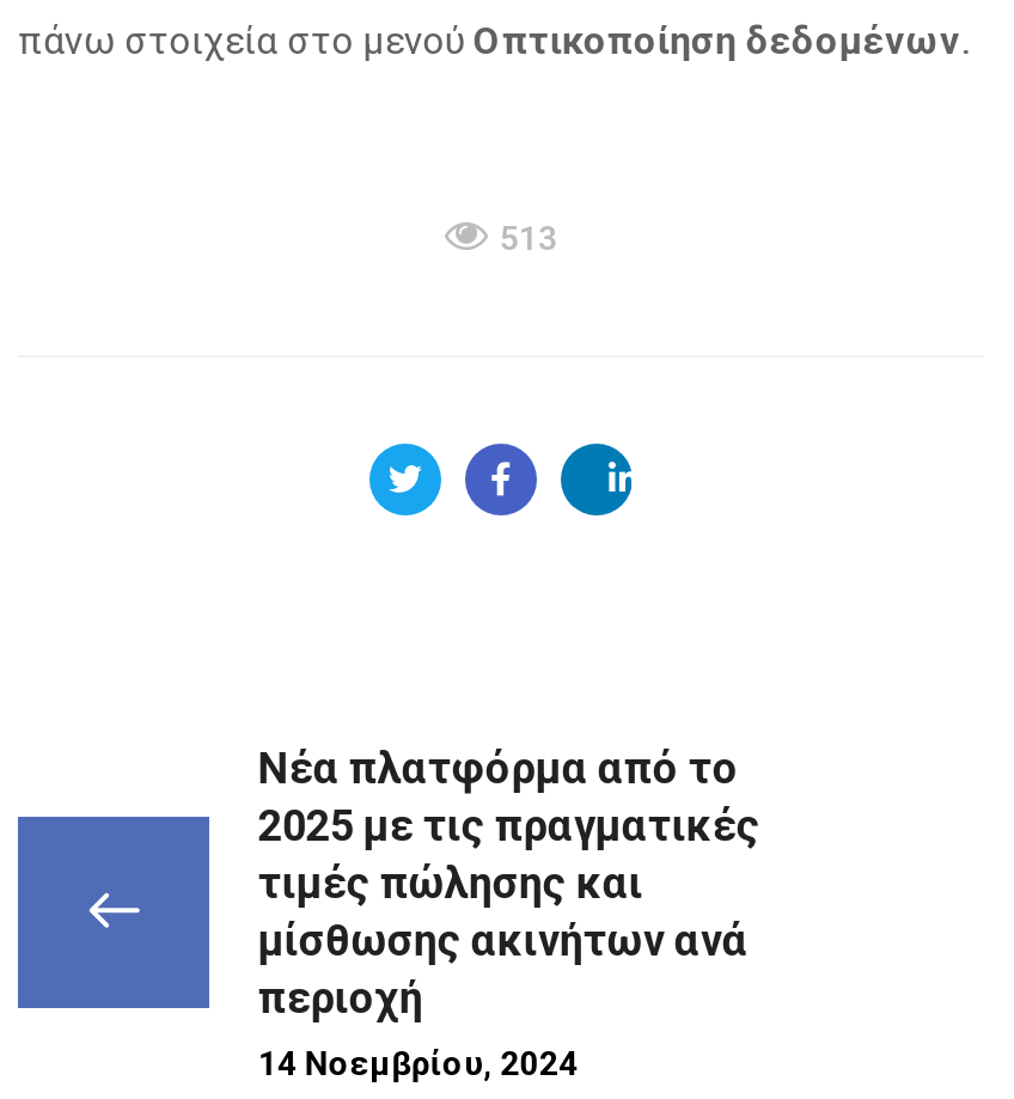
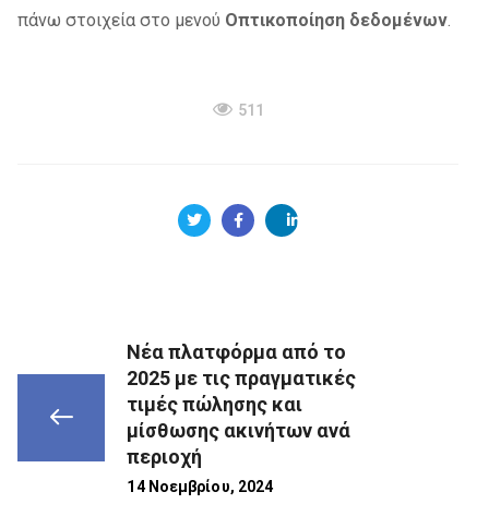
[500,218,557,257] 513 -> [237,101,264,119] 511

